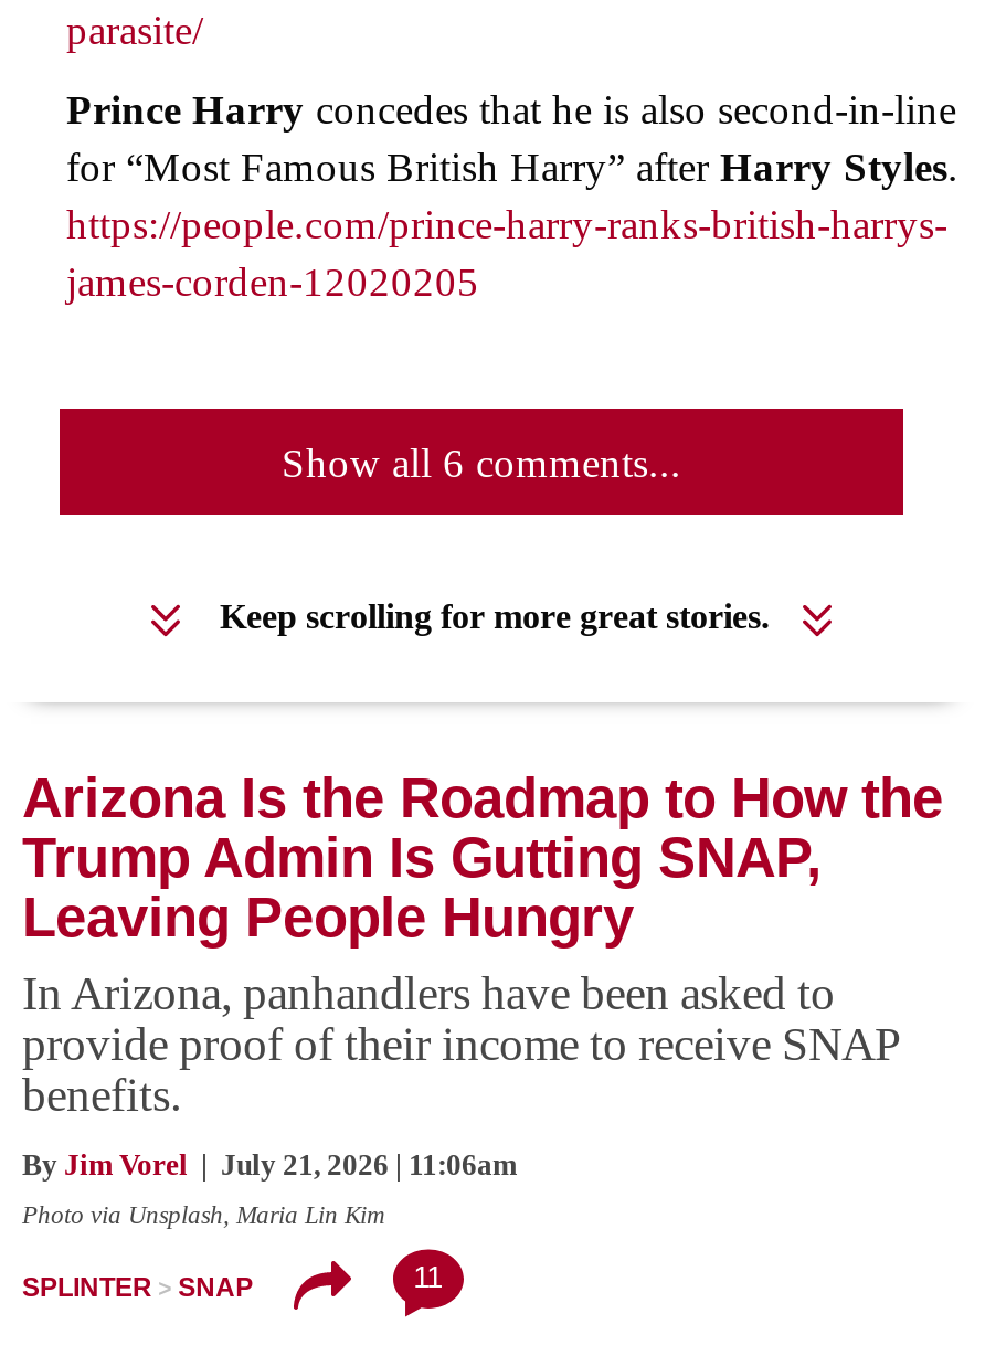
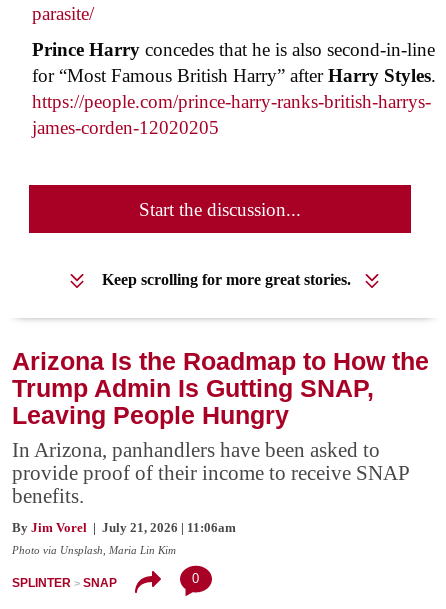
[282,440,681,487] Show all 6 comments... -> [139,199,301,220] Start the discussion...
[413,1260,442,1294] 11 -> [192,571,199,586] 0

